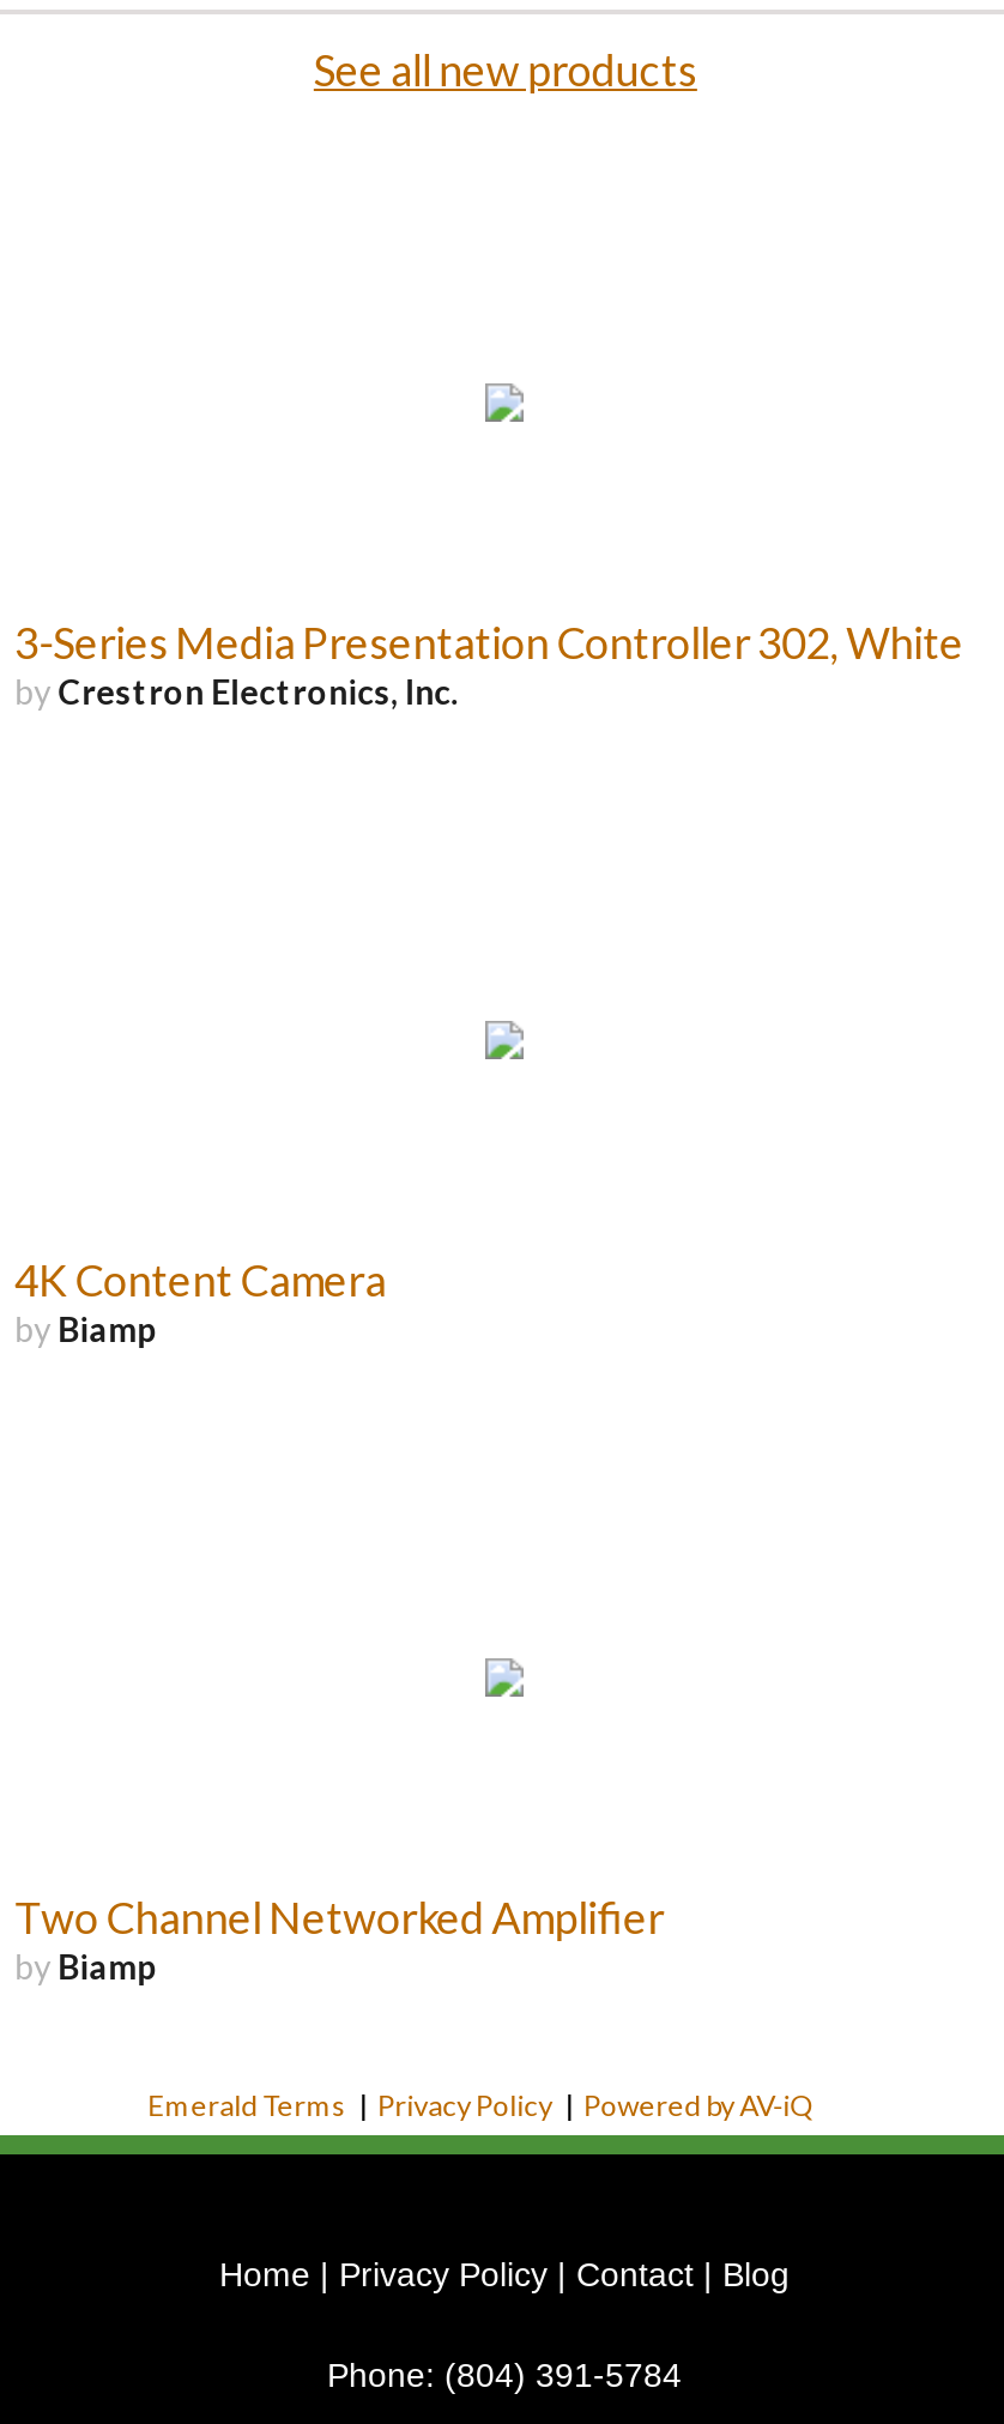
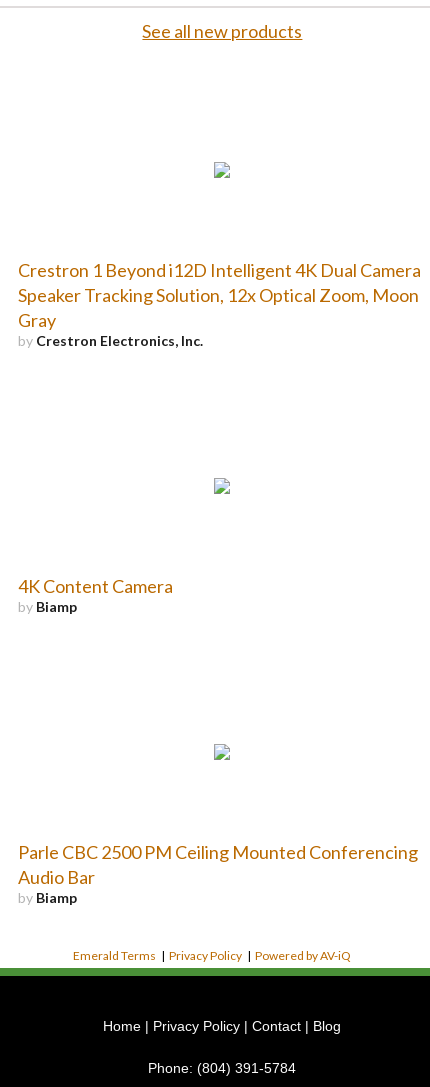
[15,617,964,669] 3-Series Media Presentation Controller 302, White -> [18,259,421,331] Crestron 1 Beyond i12D Intelligent 4K Dual Camera | Speaker Tracking Solution, 12x Optical Zoom, Moon | Gray
[15,1892,664,1944] Two Channel Networked Amplifier -> [18,841,418,888] Parle CBC 2500 PM Ceiling Mounted Conferencing | Audio Bar

